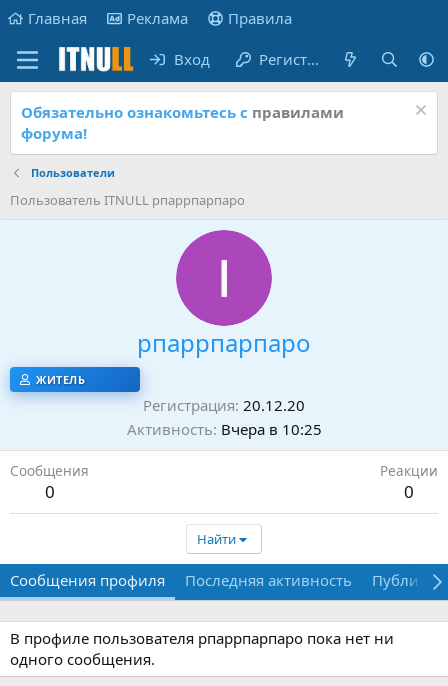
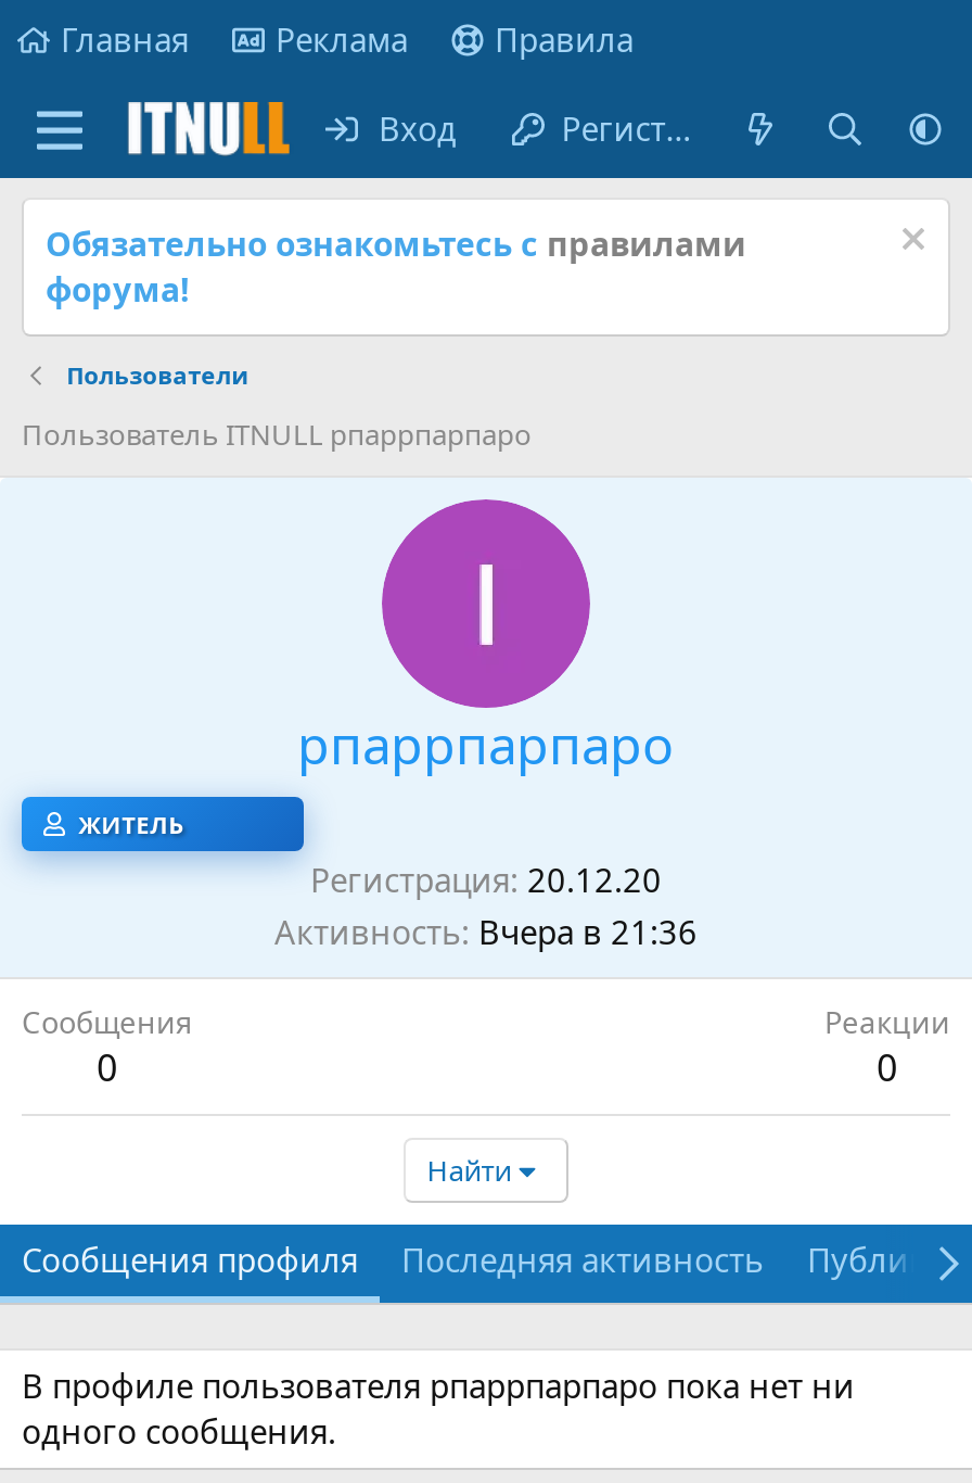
[126,419,321,439] Активность Вчера в 10:25 -> [274,910,698,953] Активность Вчера в 21:36

